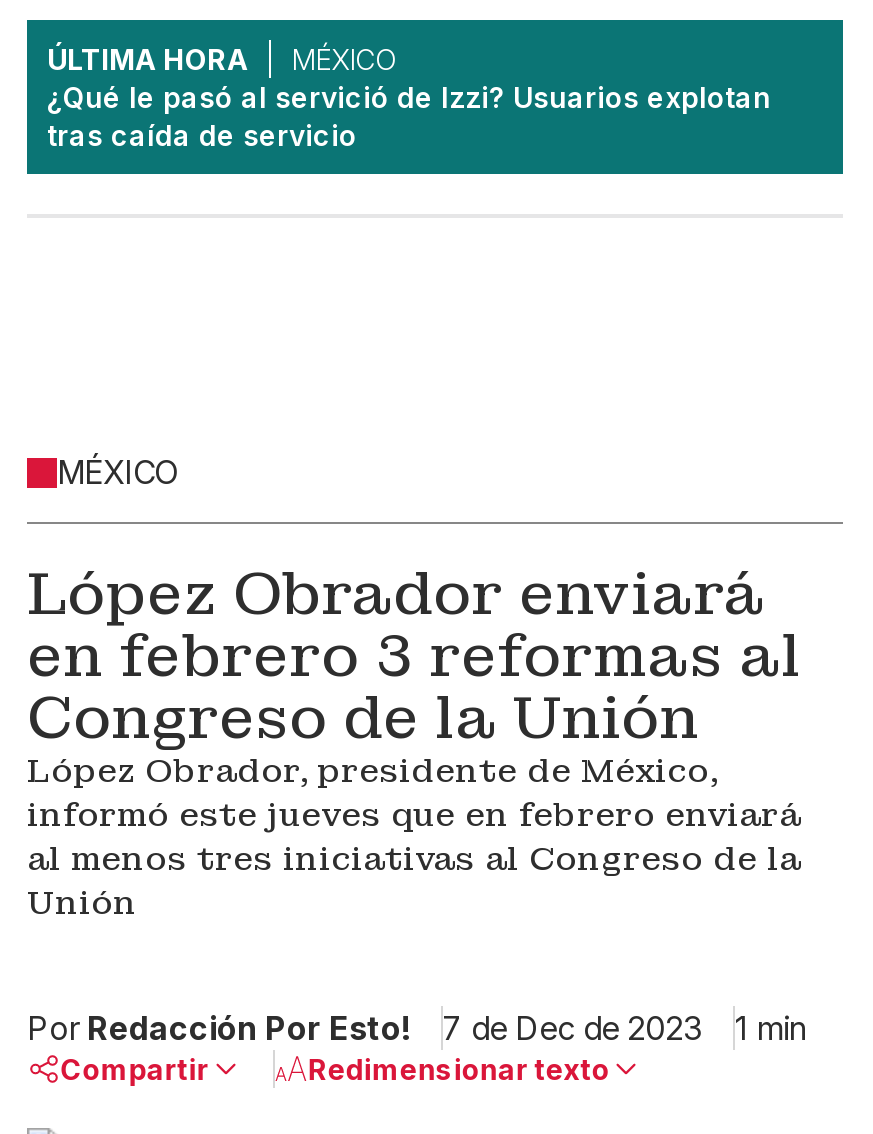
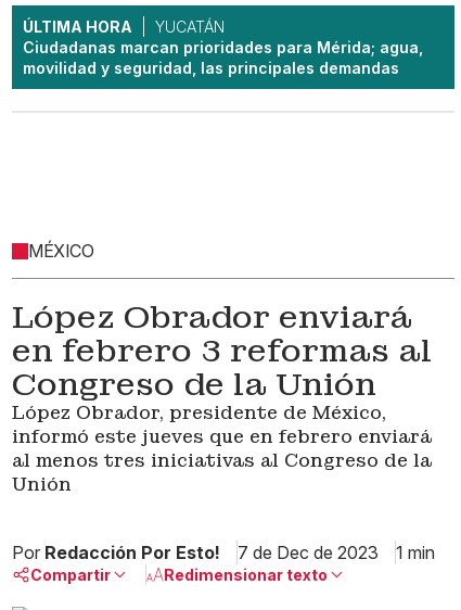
[47,42,771,152] MÉXICO | ¿Qué le pasó al servició de Izzi? Usuarios explotan | tras caída de servicio -> [23,17,423,77] YUCATÁN | Ciudadanas marcan prioridades para Mérida; agua, | movilidad y seguridad, las principales demandas

